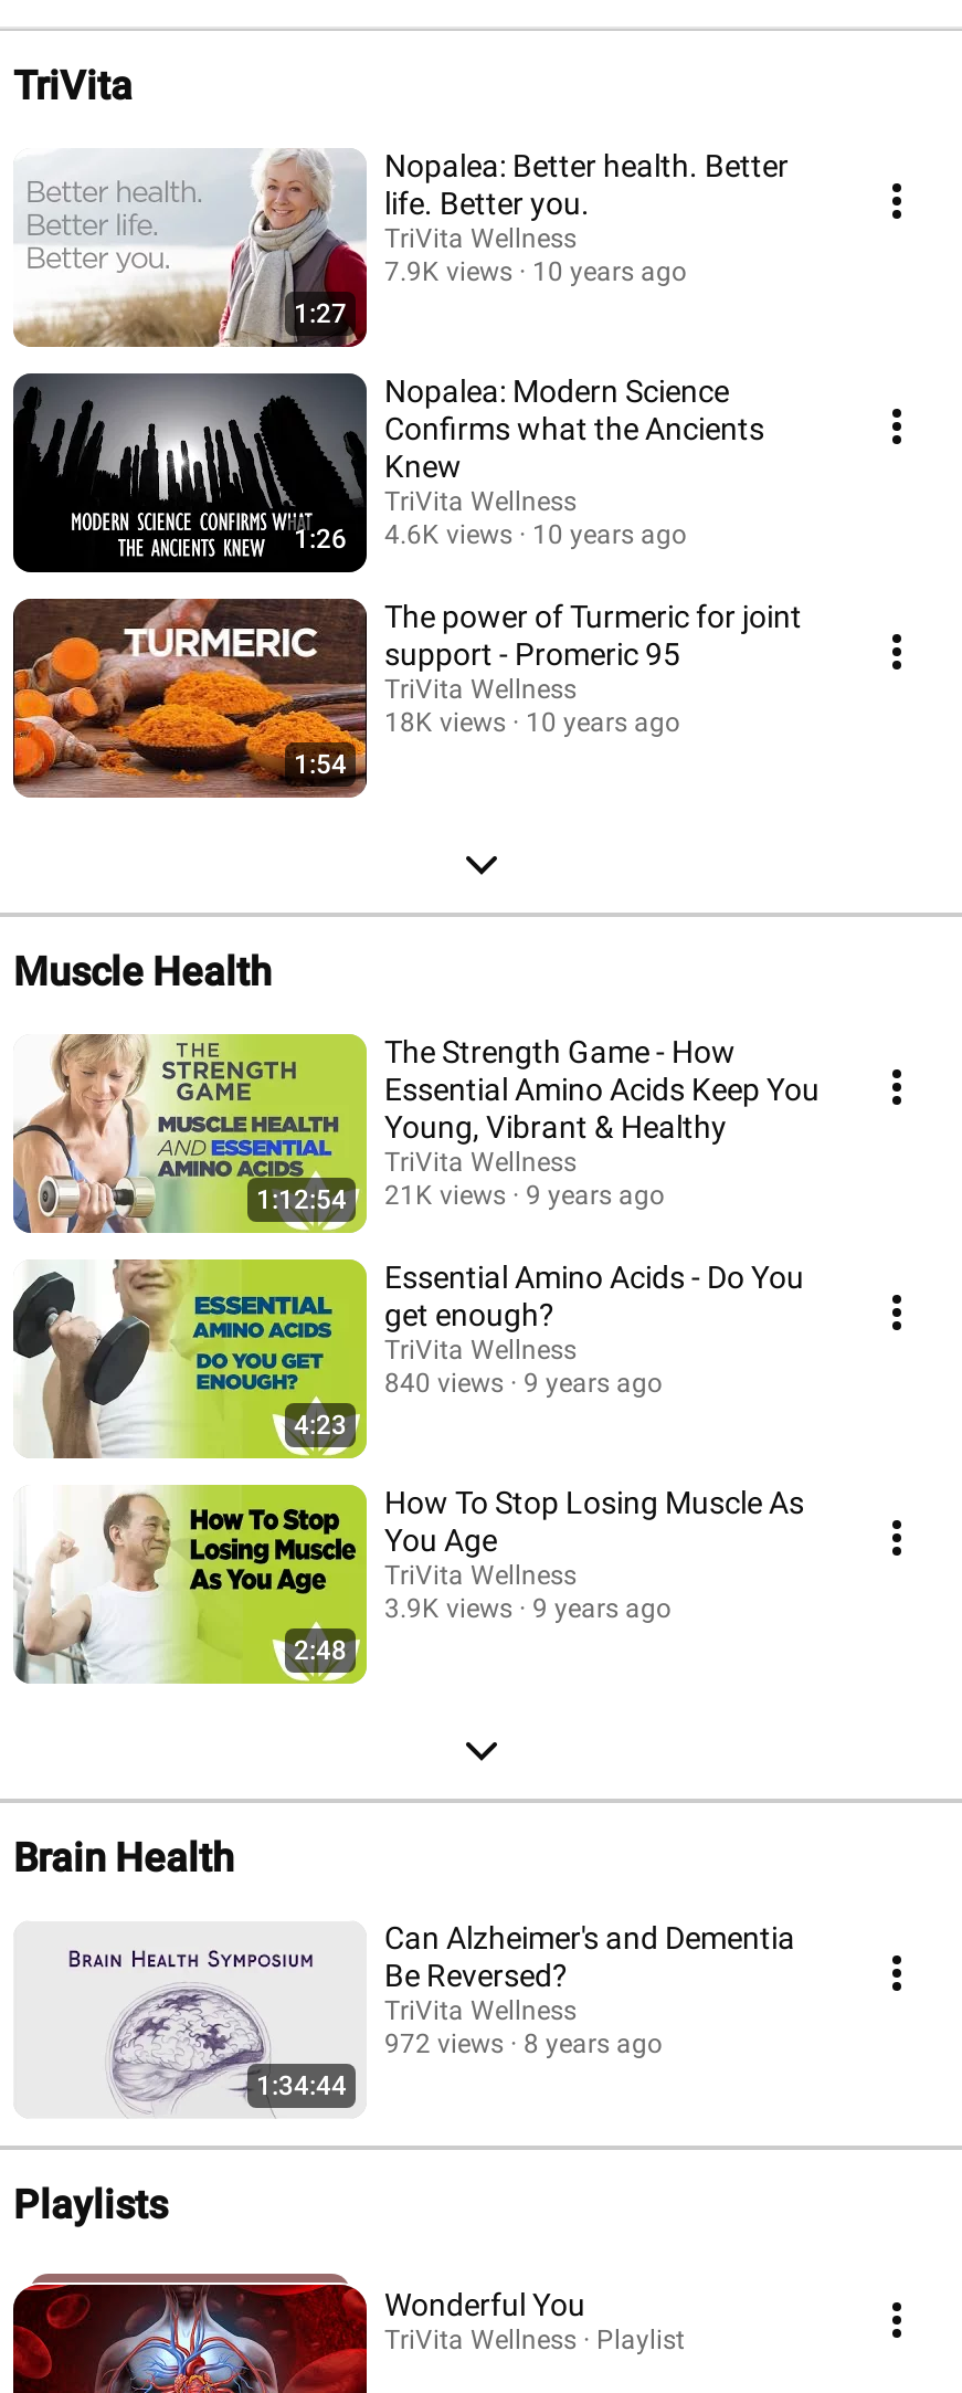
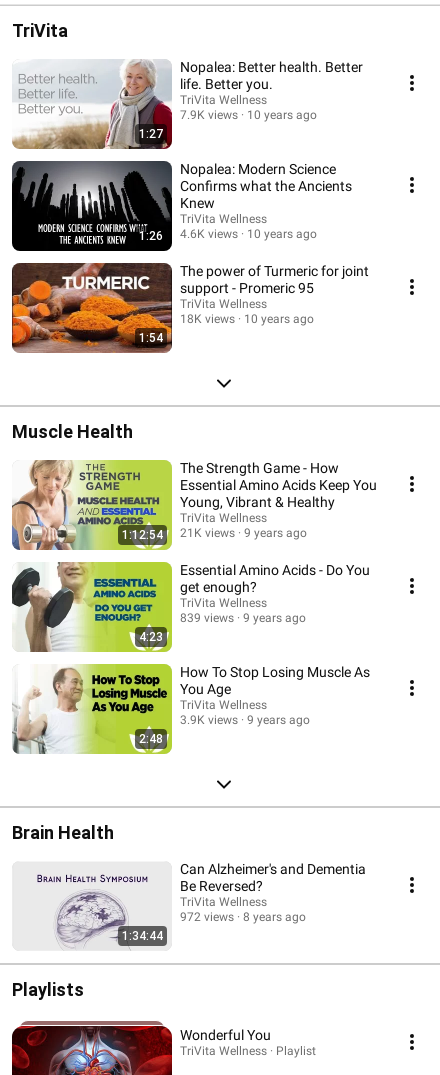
[384,1368,663,1399] 840 views 9 years ago -> [180,611,306,625] 839 views 9 years ago

